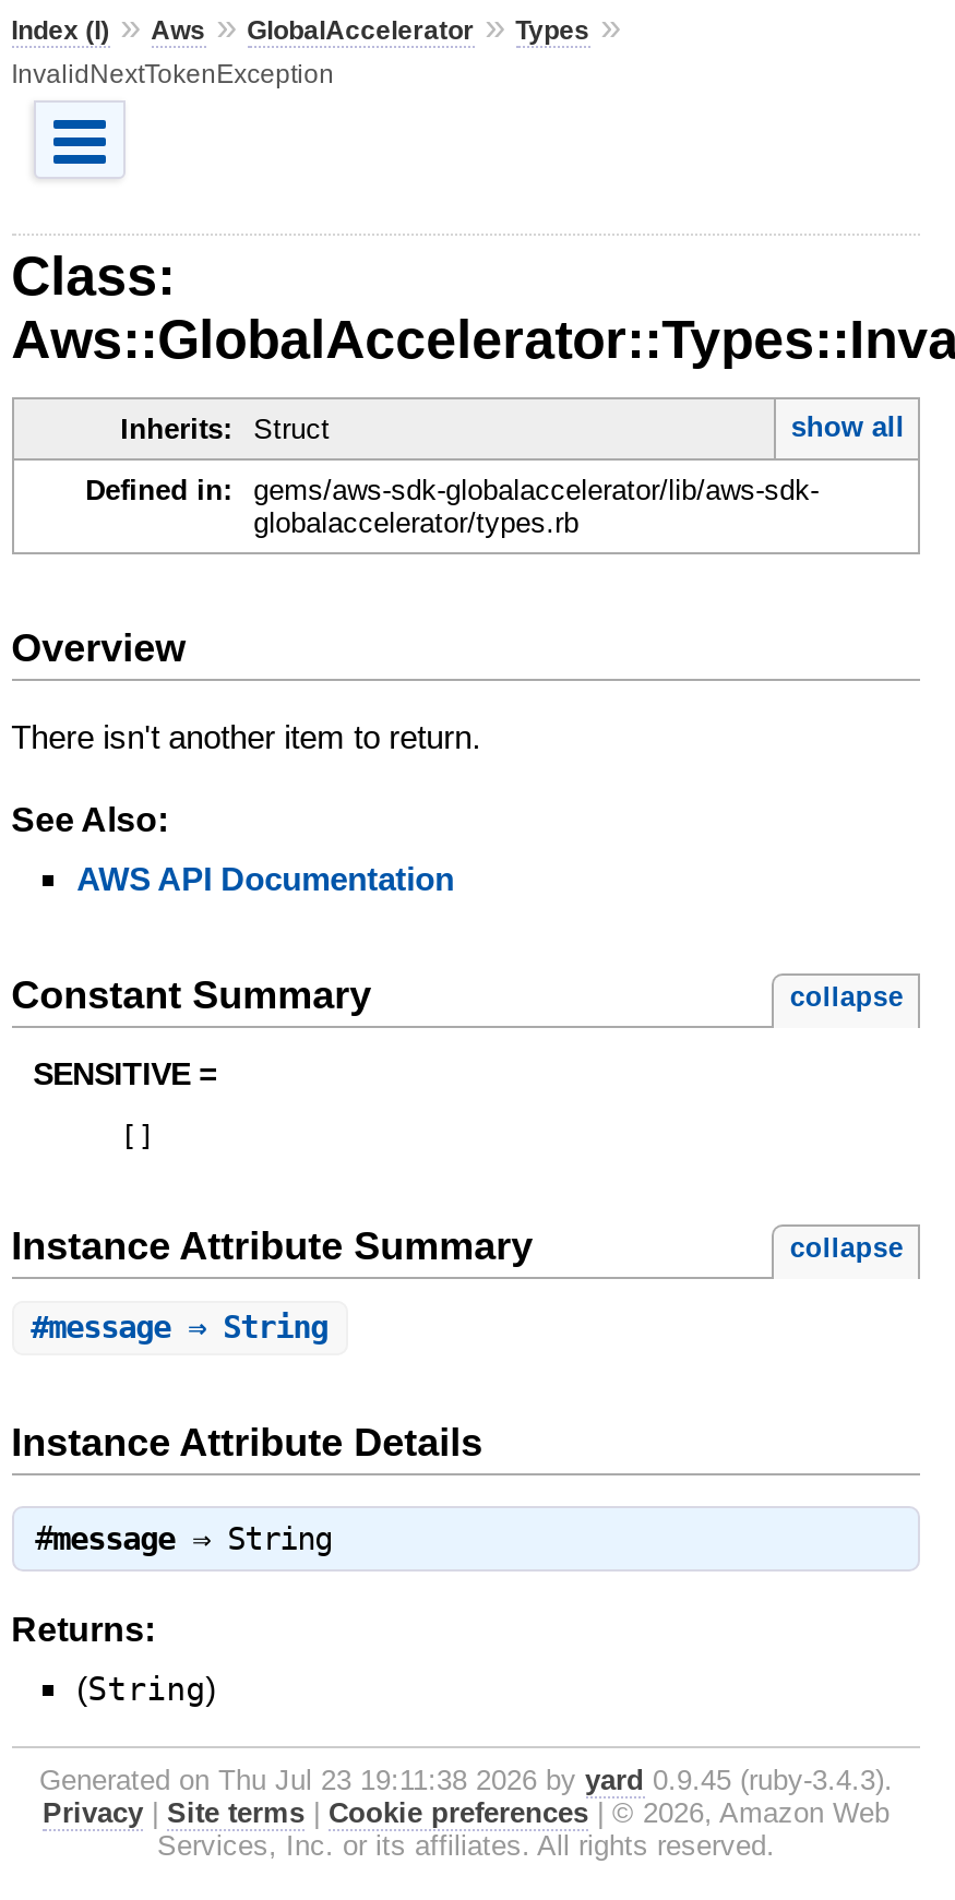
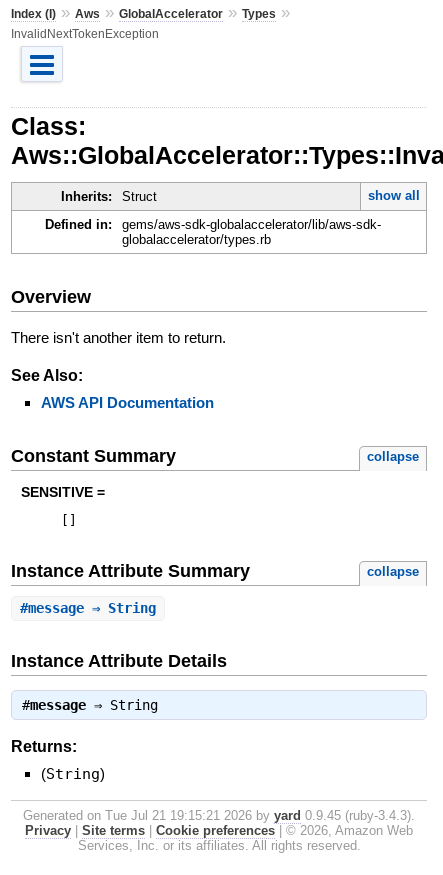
[39,1763,893,1796] Generated on Thu Jul 23 19:11:38 2026 by yard 0.9.45 (ruby-3.4.3). -> [23,808,415,823] Generated on Tue Jul 21 19:15:21 2026 by yard 0.9.45 (ruby-3.4.3).

